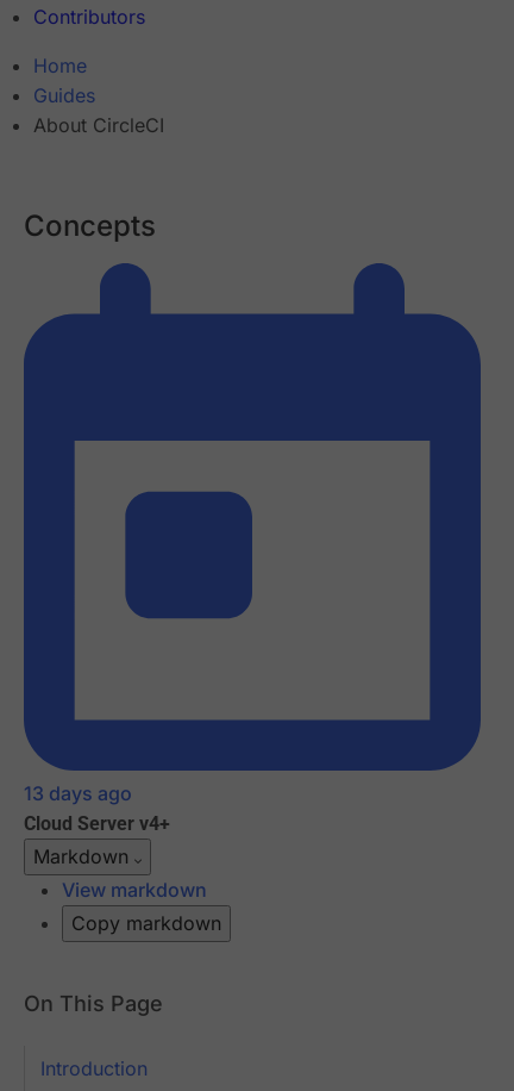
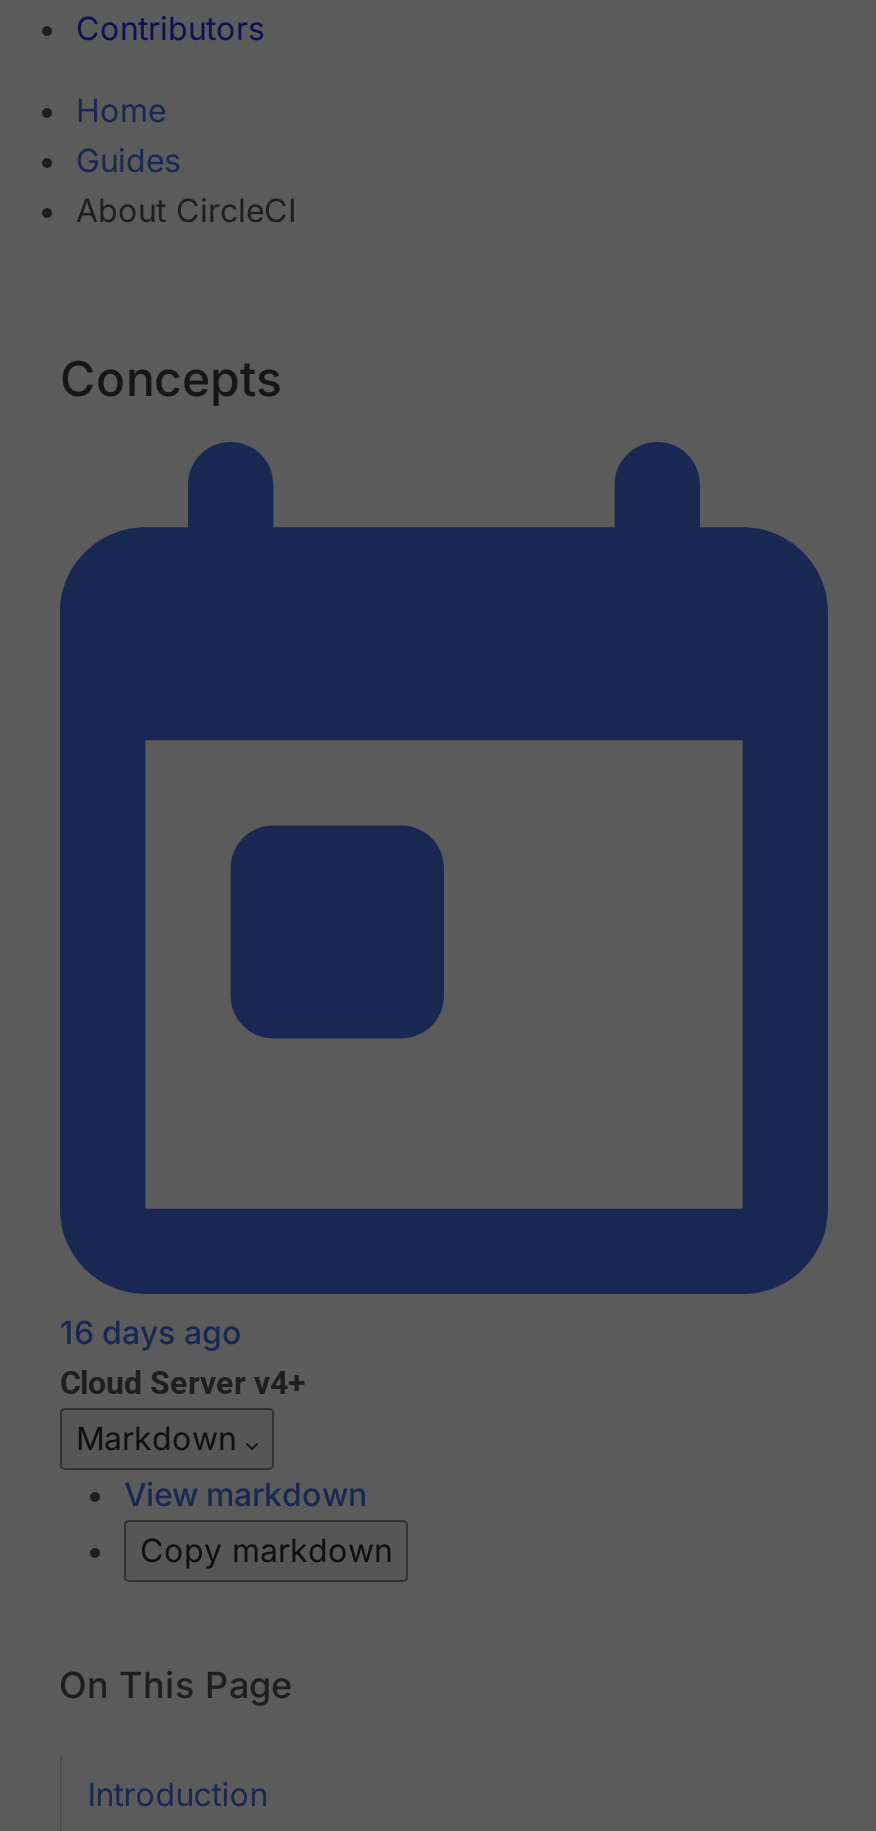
[24,782,132,806] 13 days ago -> [60,1313,242,1353] 16 days ago

